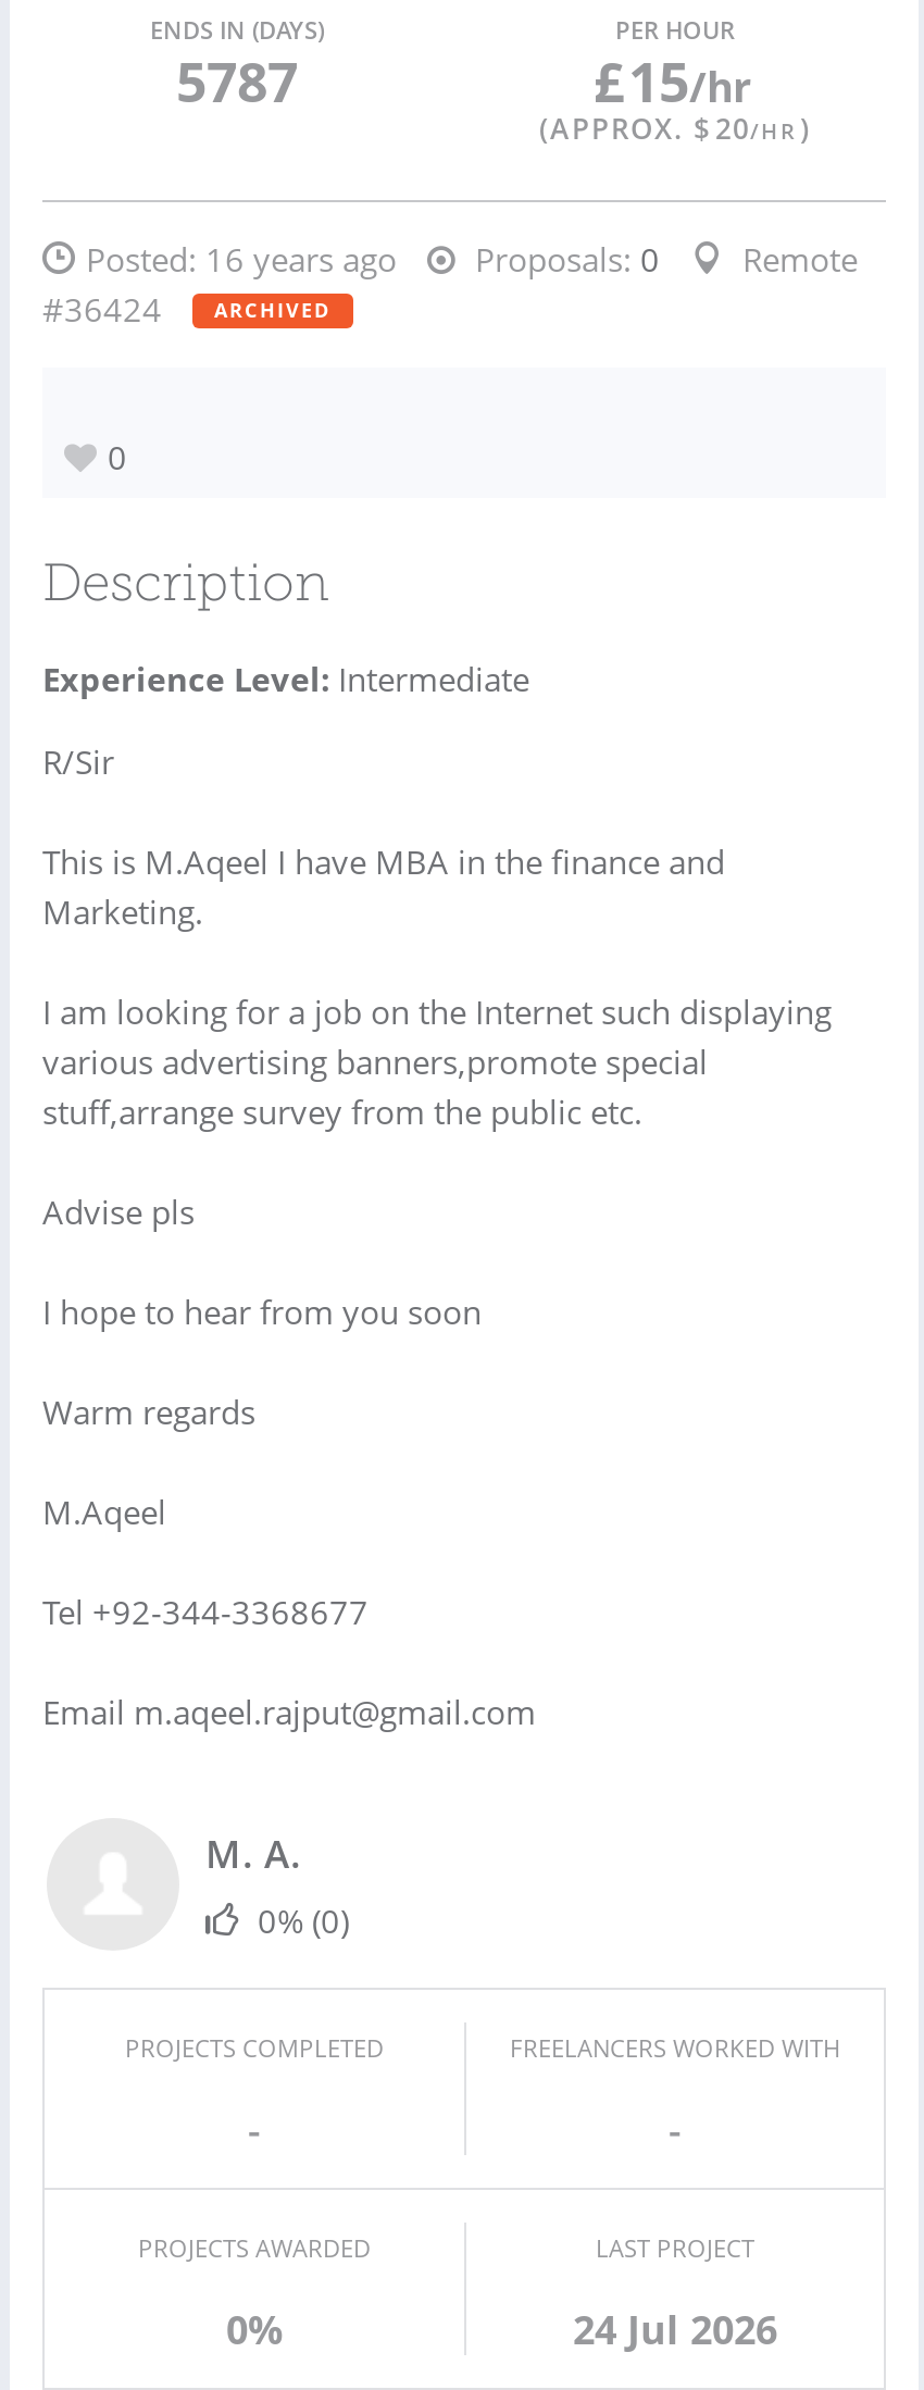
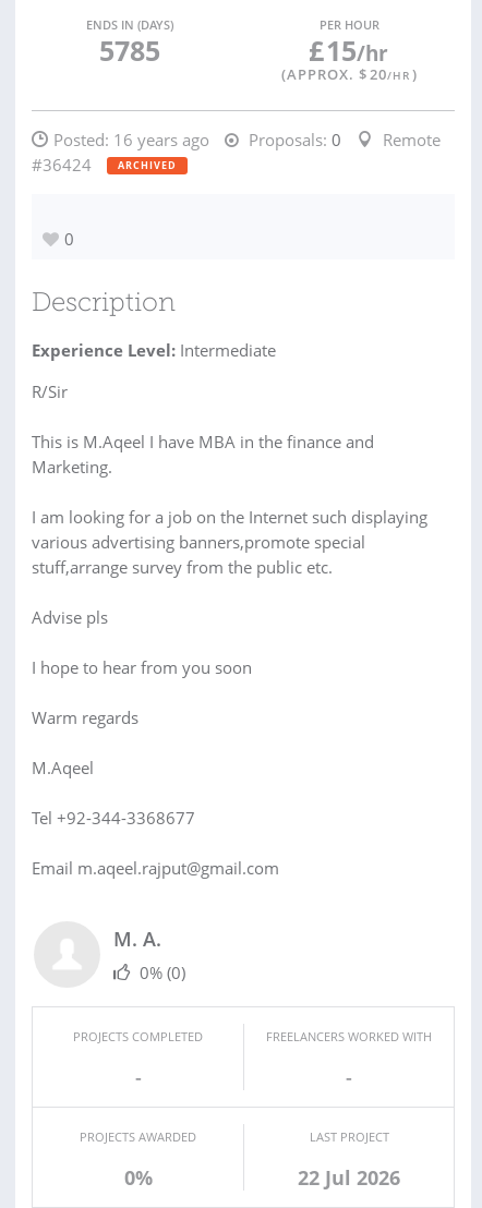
[176,43,298,117] 5787 -> [99,32,160,69] 5785
[573,2303,777,2355] 24 Jul 2026 -> [298,1164,400,1191] 22 Jul 2026

